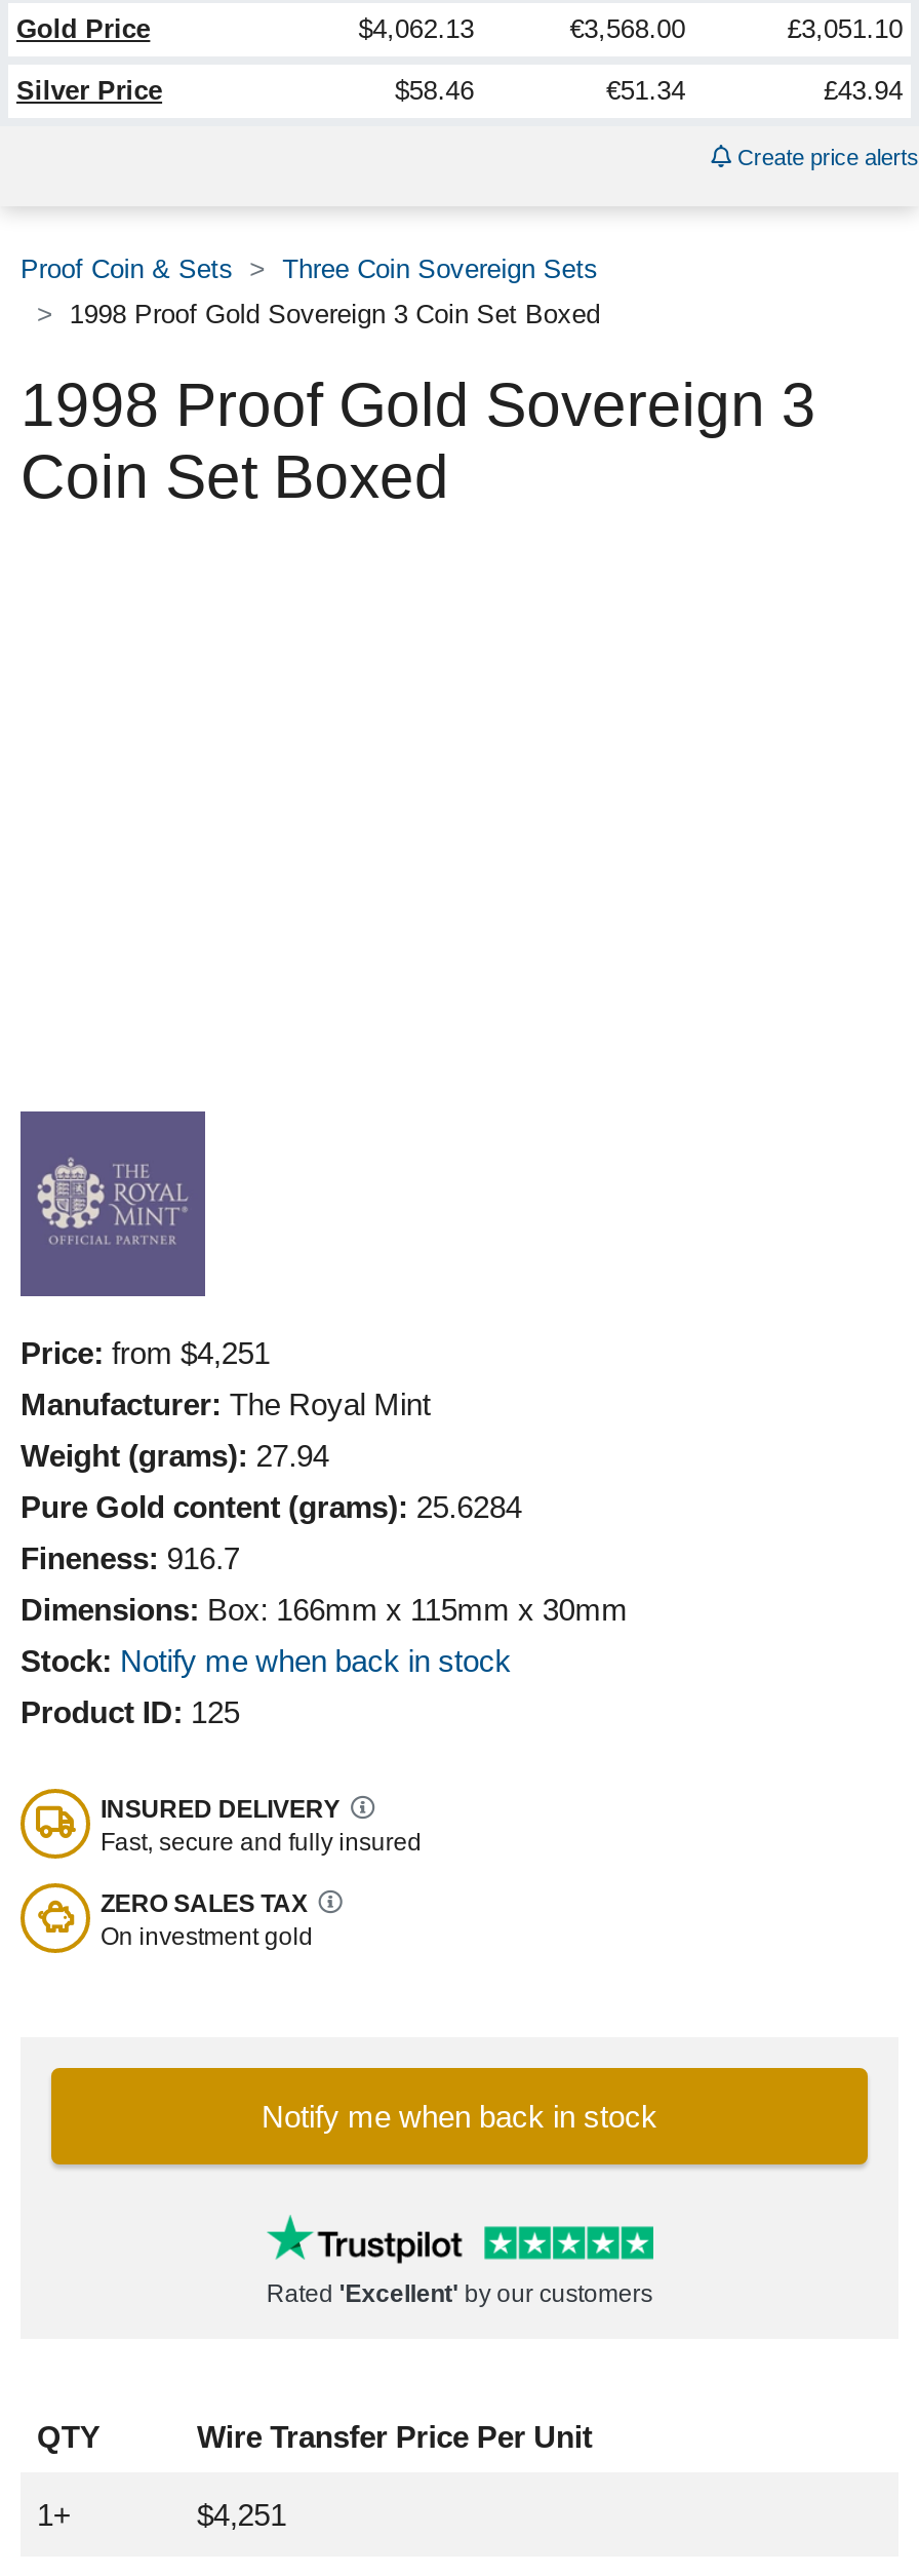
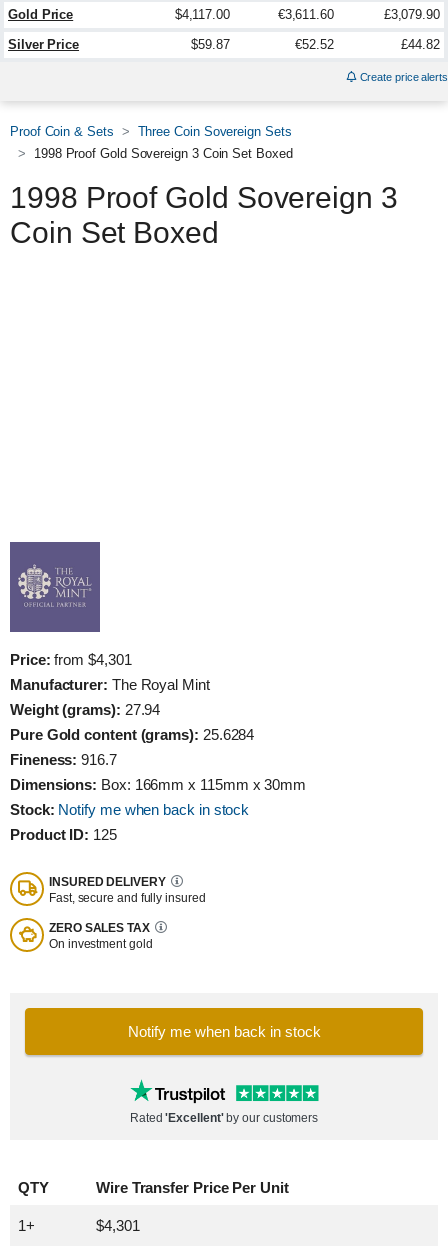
[358,13,474,44] $4,062.13 -> [175,7,230,22] $4,117.00
[570,13,685,44] €3,568.00 -> [278,7,334,22] €3,611.60
[787,13,903,44] £3,051.10 -> [384,7,440,22] £3,079.90
[395,75,474,105] $58.46 -> [191,37,230,52] $59.87
[606,75,685,105] €51.34 -> [295,37,334,52] €52.52
[824,75,903,105] £43.94 -> [401,37,440,52] £44.82
[21,1335,270,1370] Price: from $4,251 -> [10,651,132,668] Price: from $4,301
[197,2496,286,2531] $4,251 -> [96,1217,139,1234] $4,301

